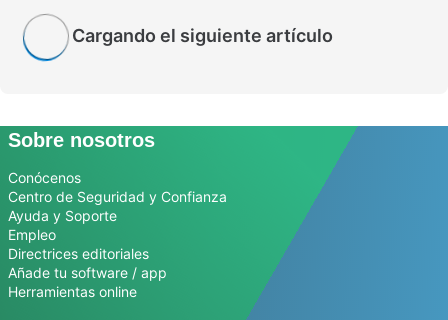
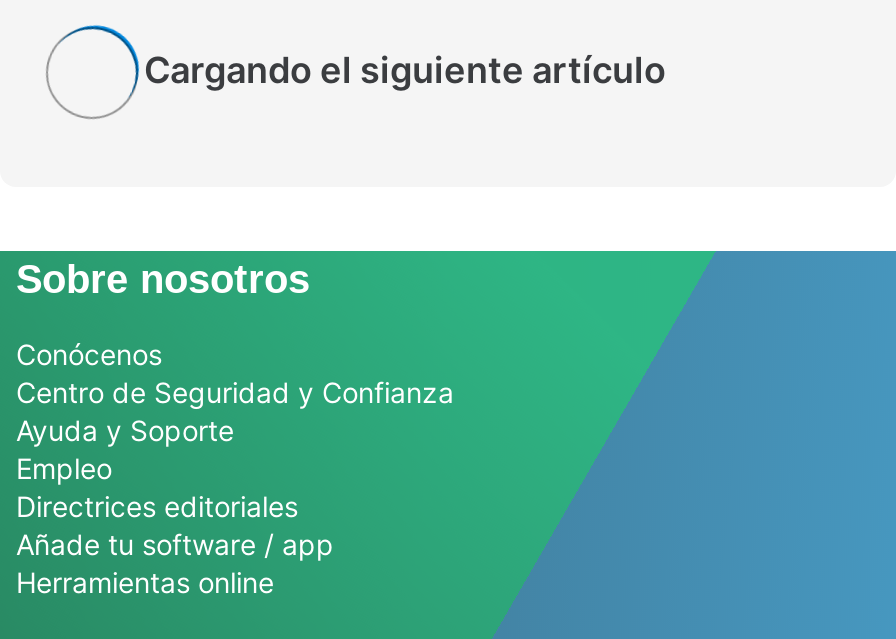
[23,13,69,62] [image] -> [48,23,138,121] [image]

